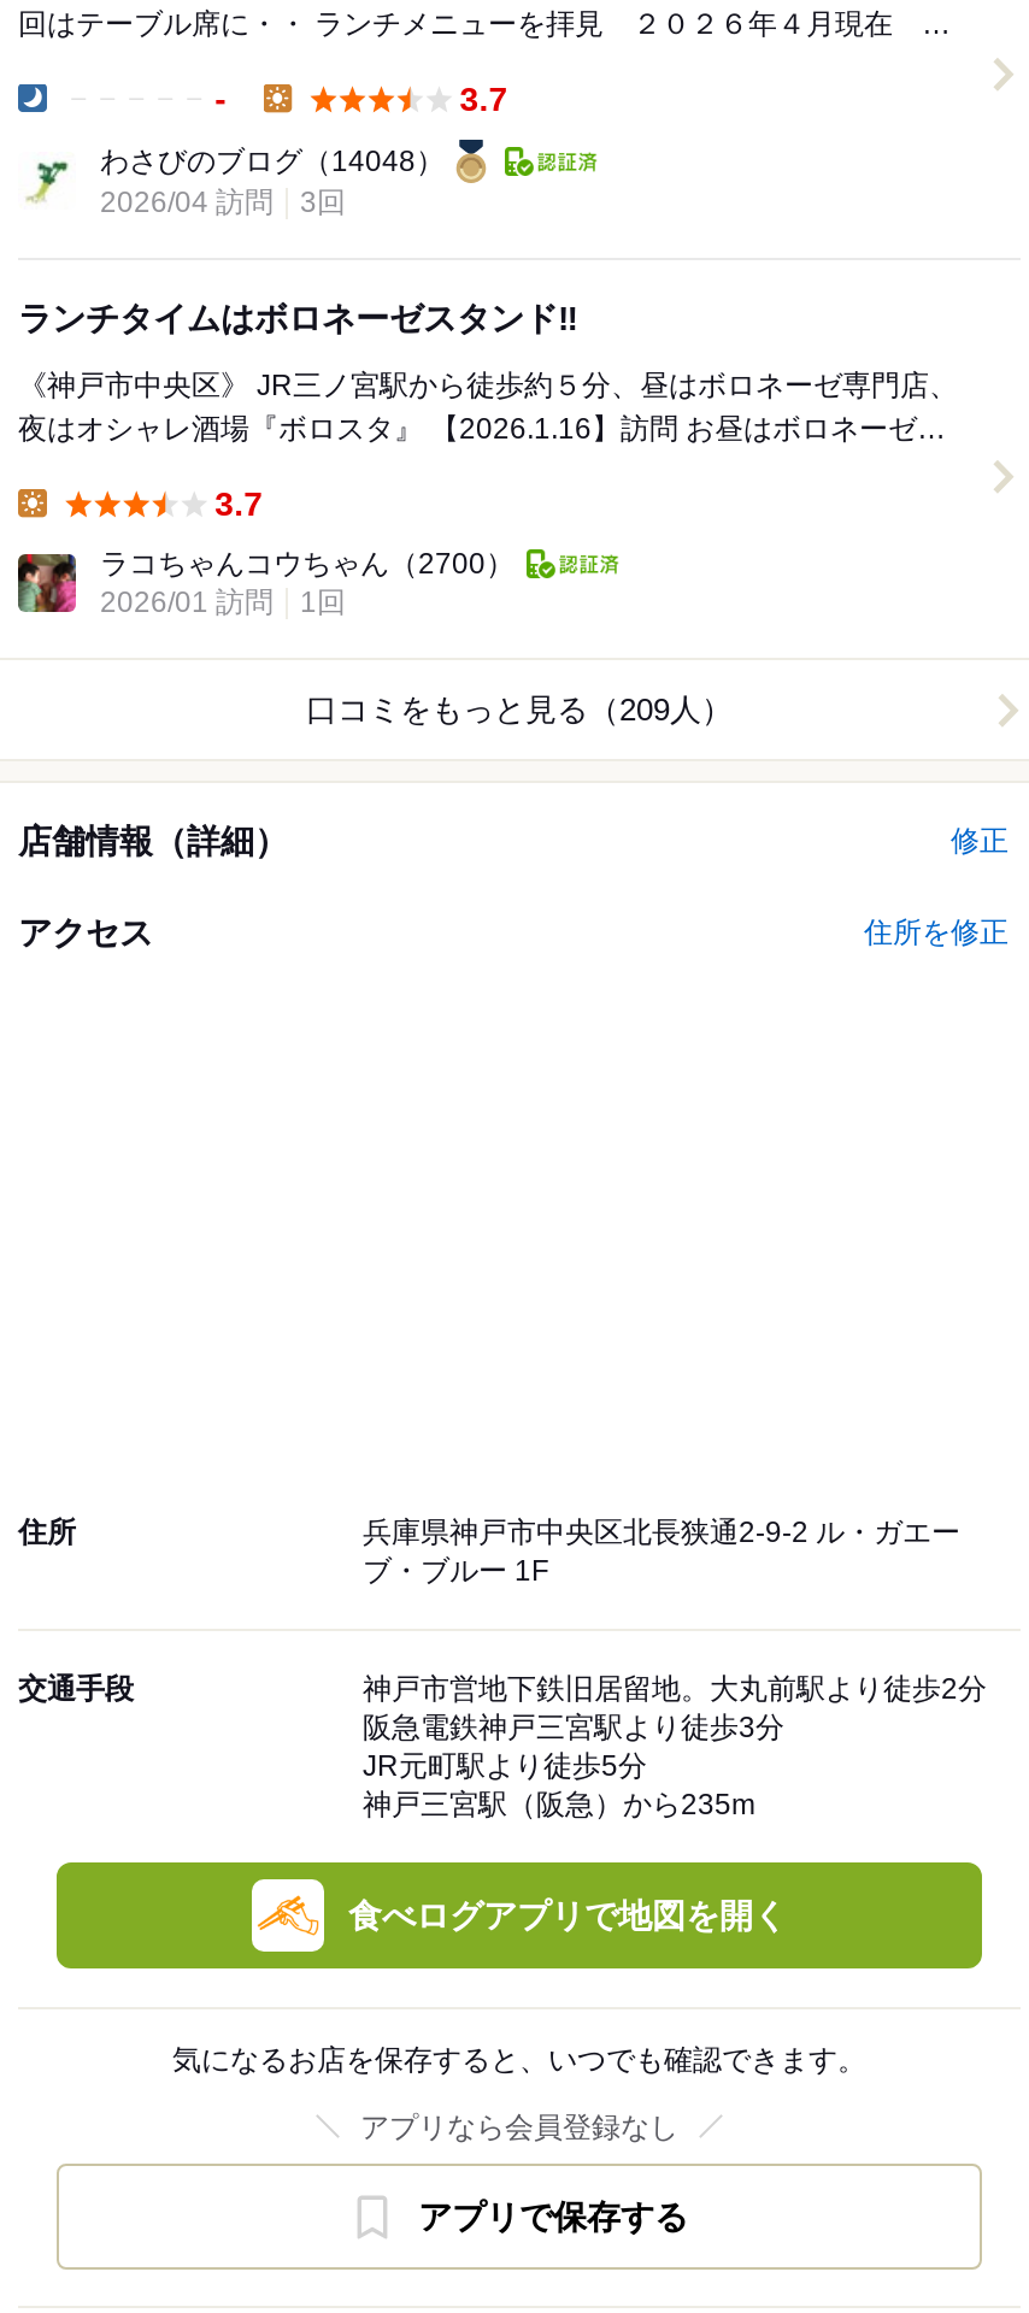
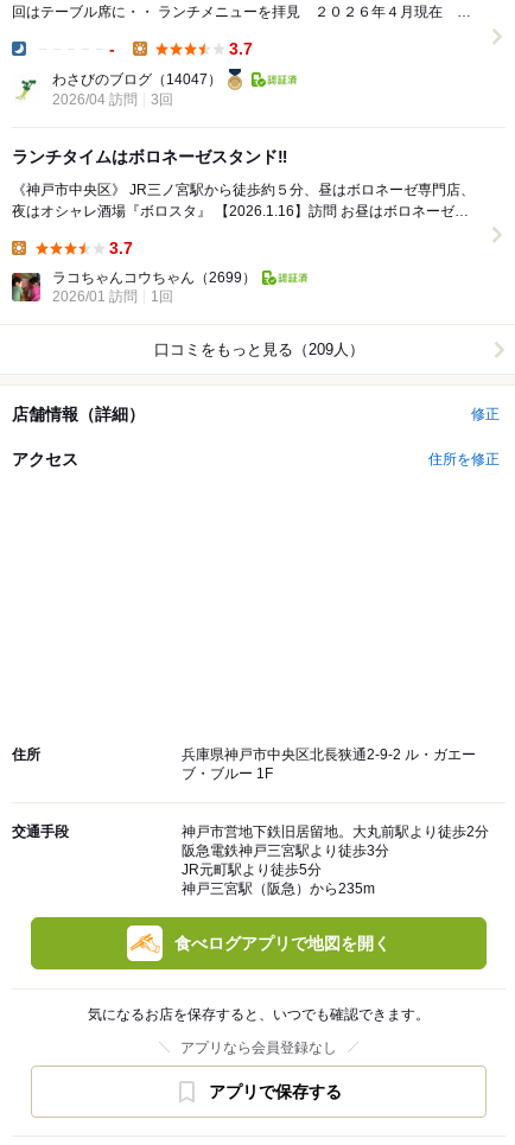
[100,145,445,179] わさびのブログ（14048） -> [52,71,222,88] わさびのブログ（14047）
[100,547,514,581] ラコちゃんコウちゃん（2700） -> [52,270,256,286] ラコちゃんコウちゃん（2699）

